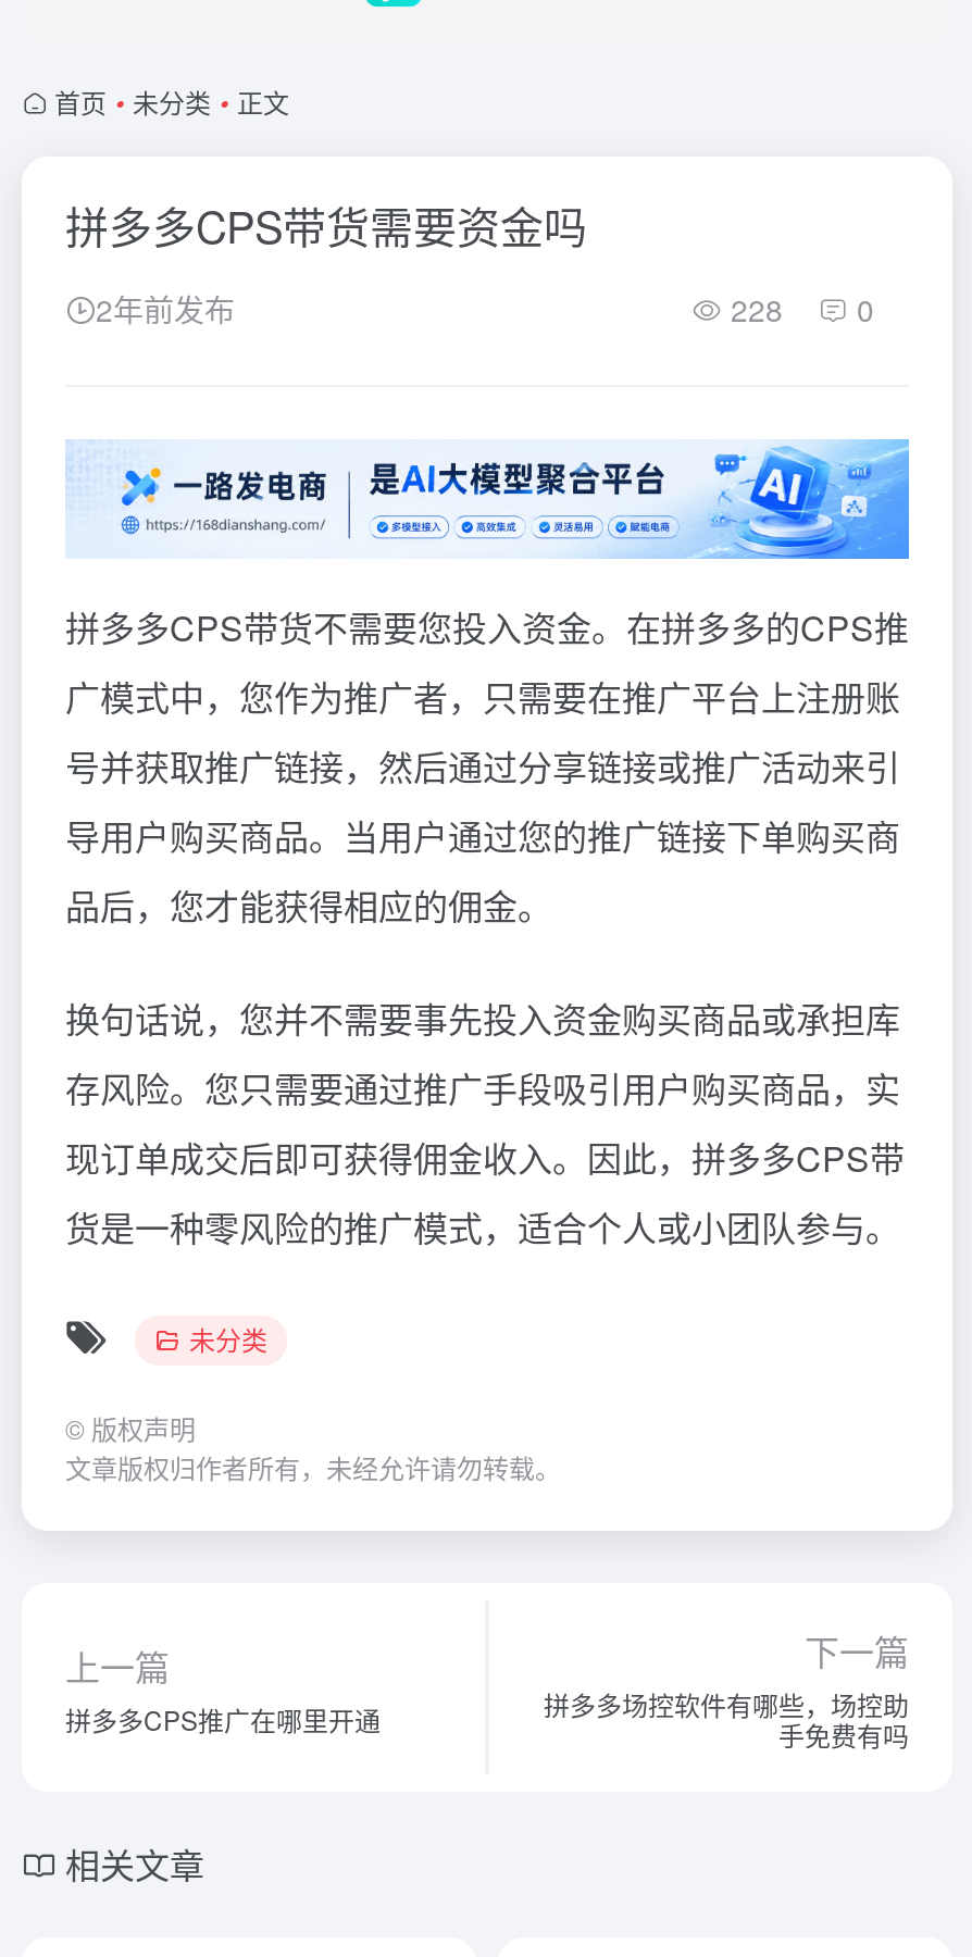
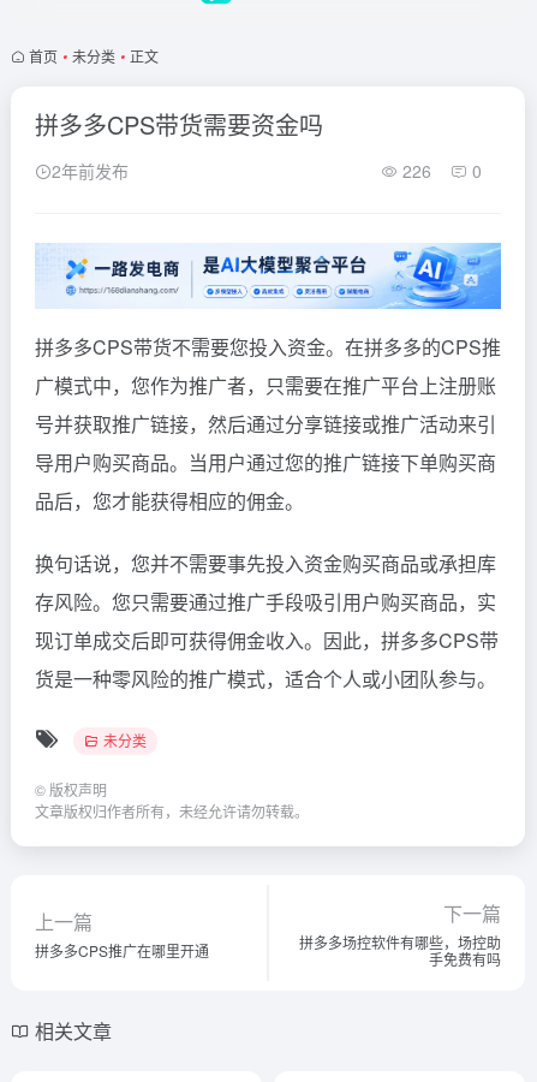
[722,287,874,331] 228 0 -> [398,159,482,183] 226 0

